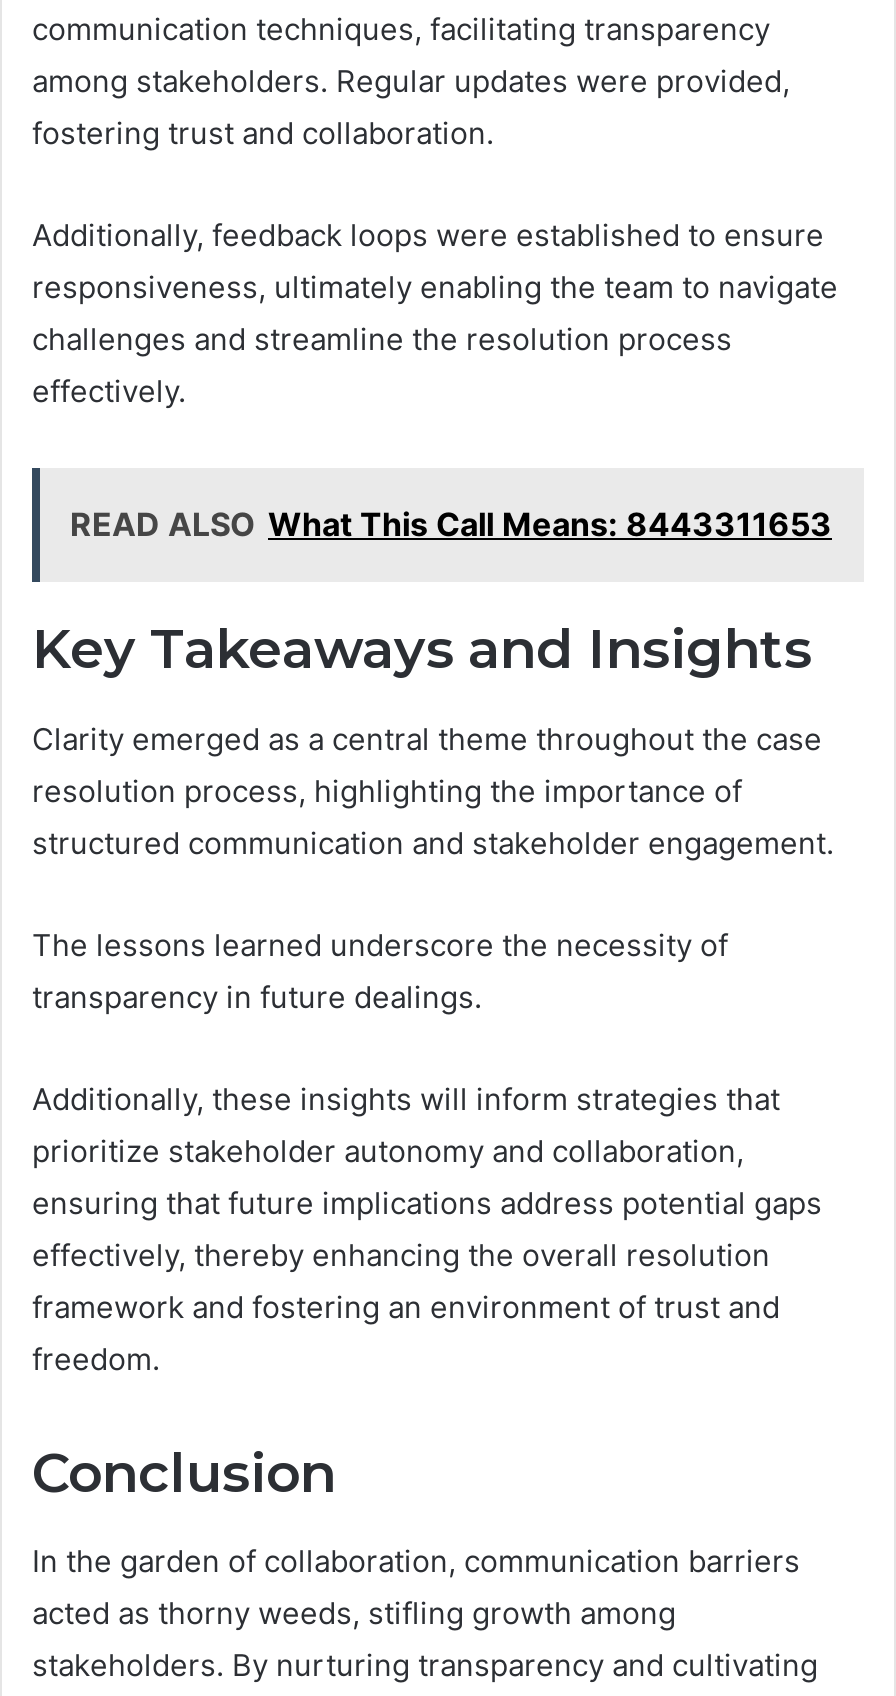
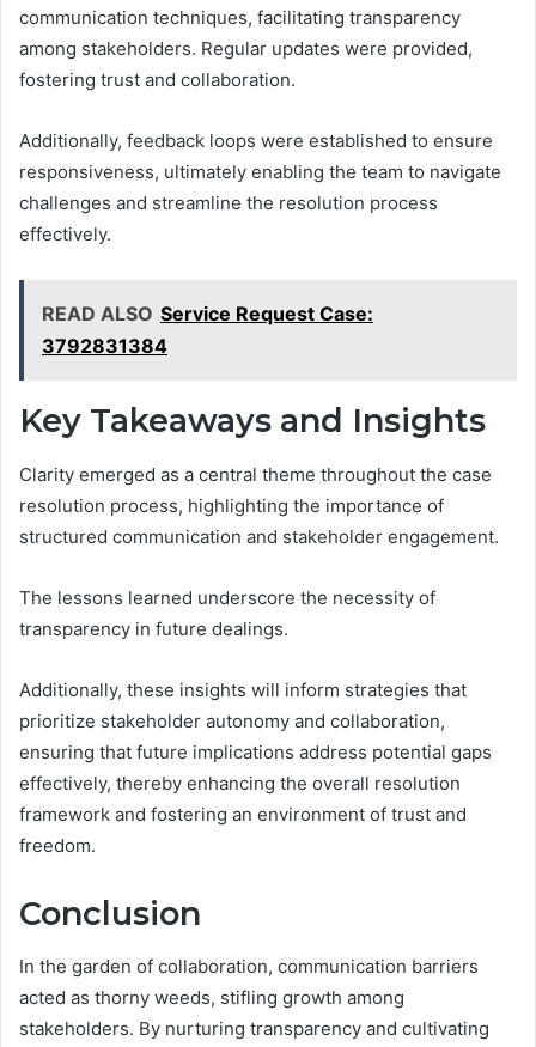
[70,504,832,544] READ ALSO What This Call Means: 8443311653 -> [42,302,373,358] READ ALSO Service Request Case: | 3792831384

